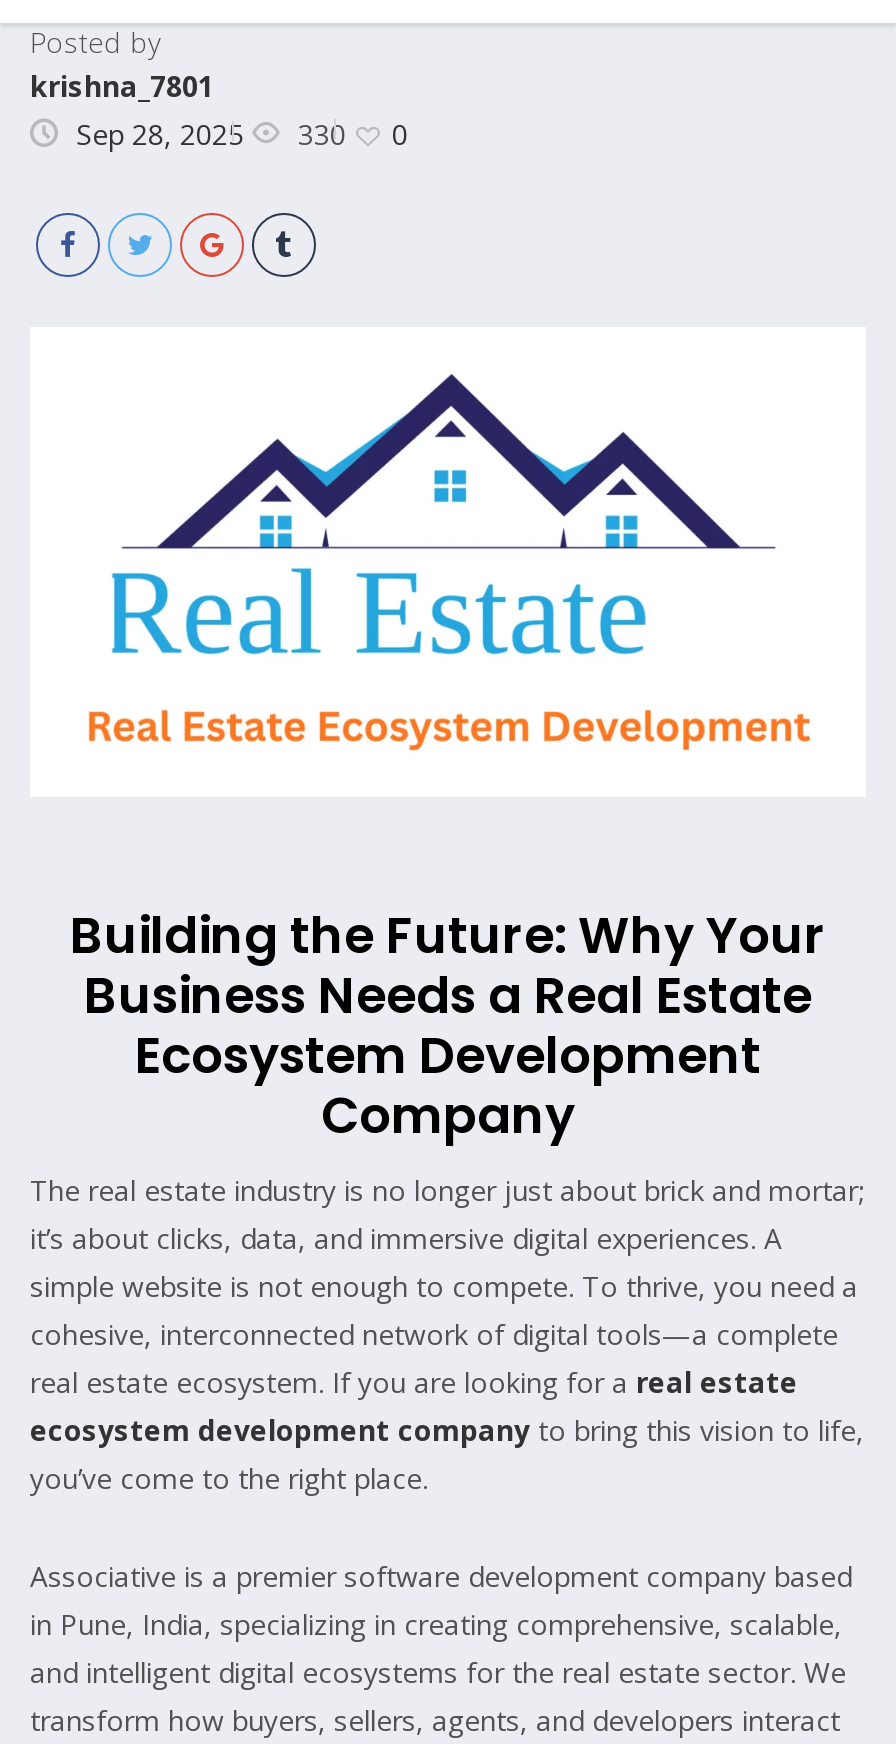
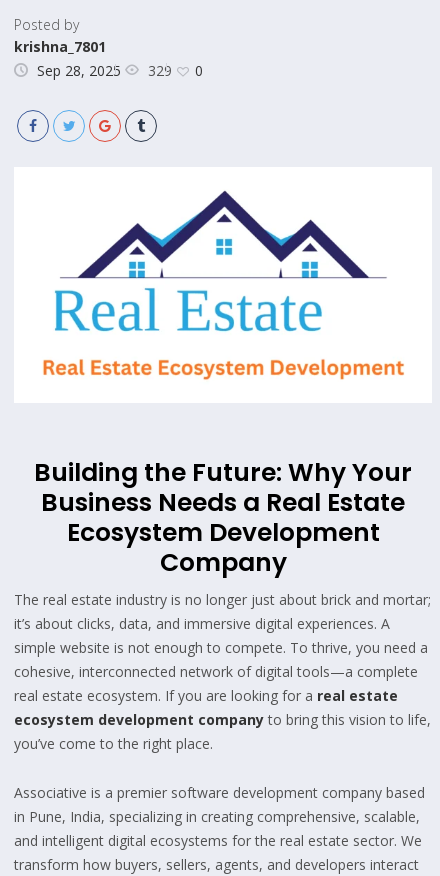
[76,114,408,153] Sep 28, 2025 330 0 -> [37,61,203,80] Sep 28, 2025 329 0

